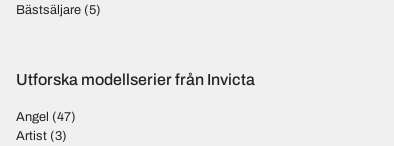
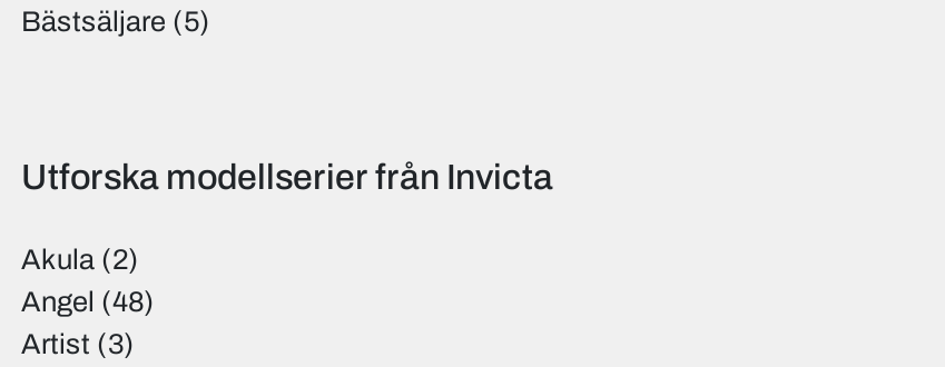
[16,110,76,124] Angel (47) -> [21,245,155,318] Akula (2) | Angel (48)

